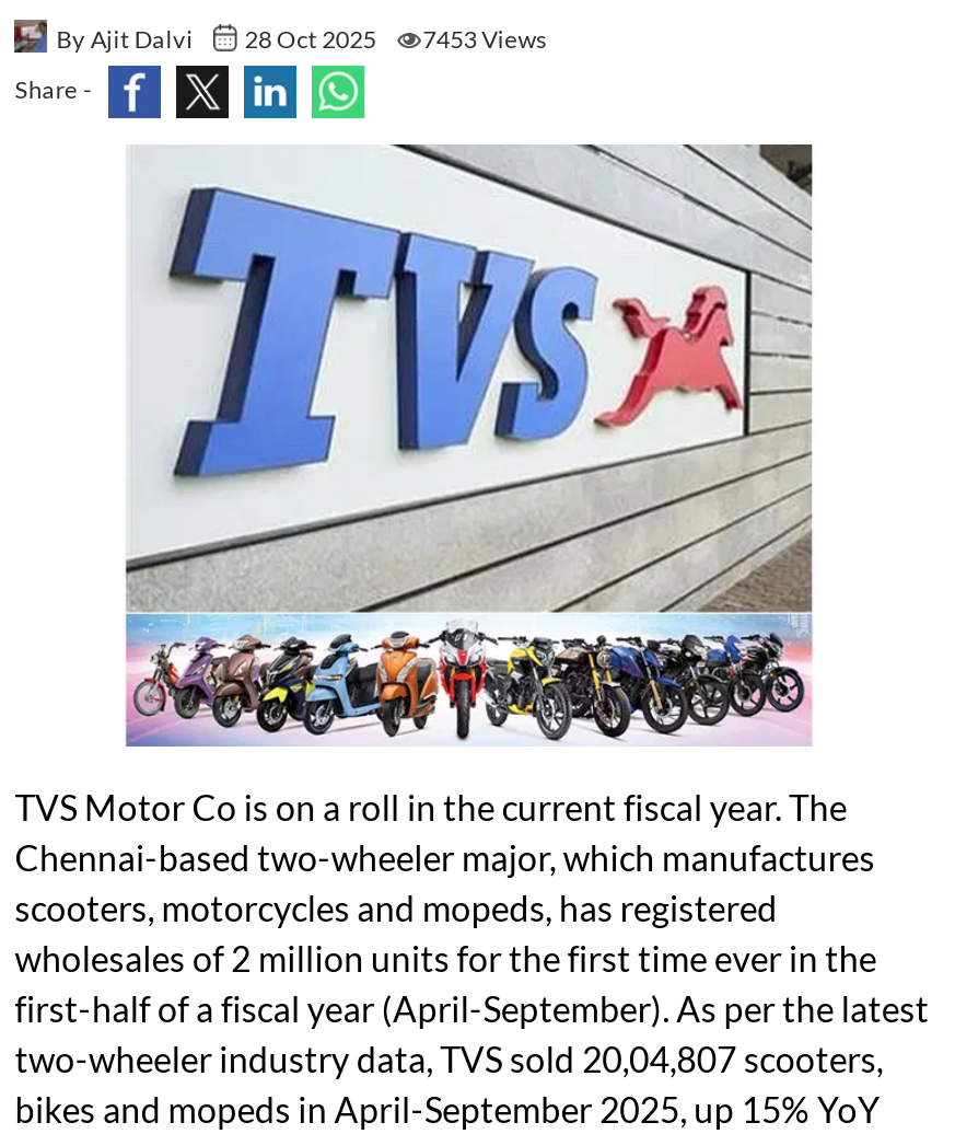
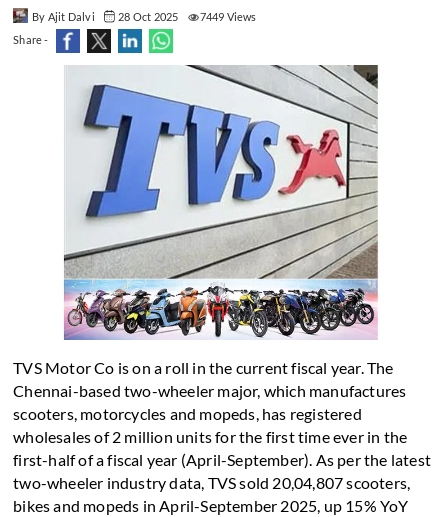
[56,24,547,53] By Ajit Dalvi 28 Oct 2025 7453 Views -> [32,10,257,23] By Ajit Dalvi 28 Oct 2025 7449 Views

